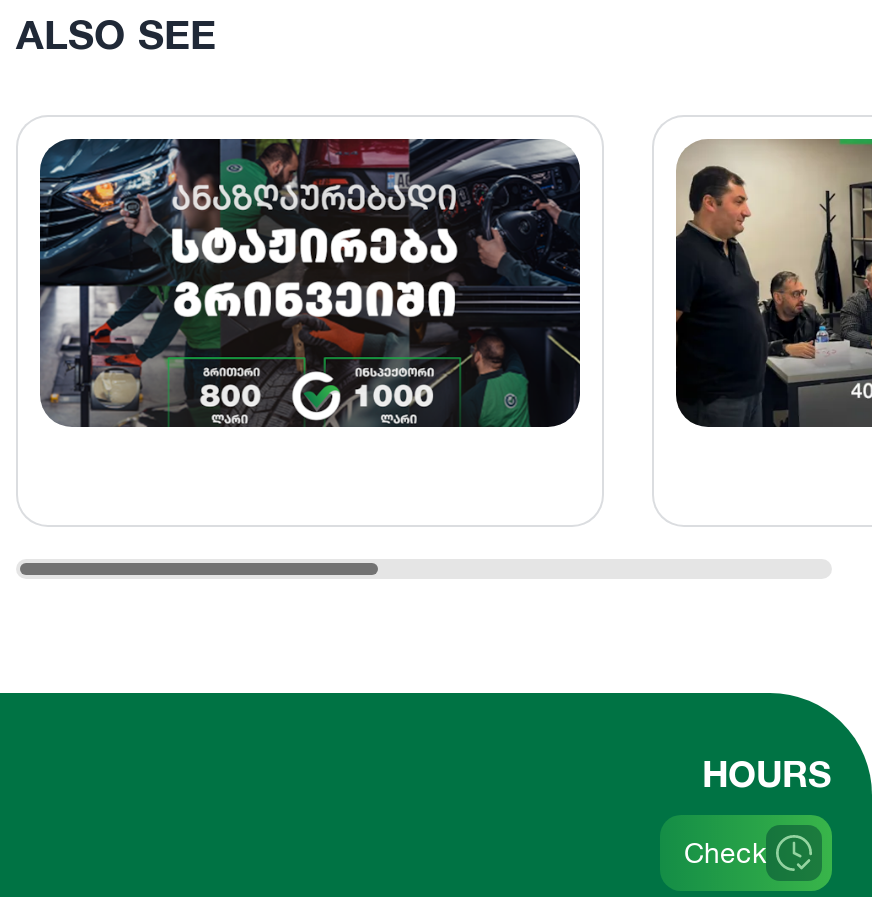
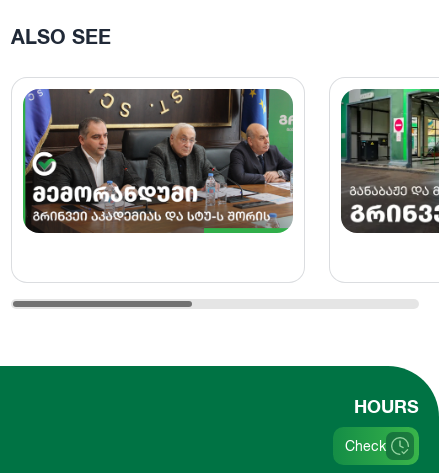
[38,137,582,429] [image] -> [22,88,294,234] [image]
[676,139,866,423] [image] -> [340,89,436,232] [image]

